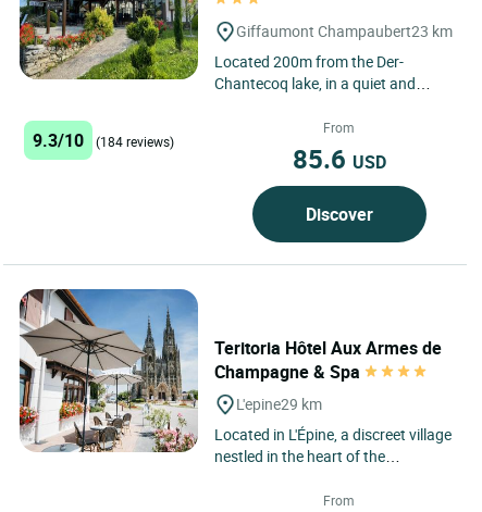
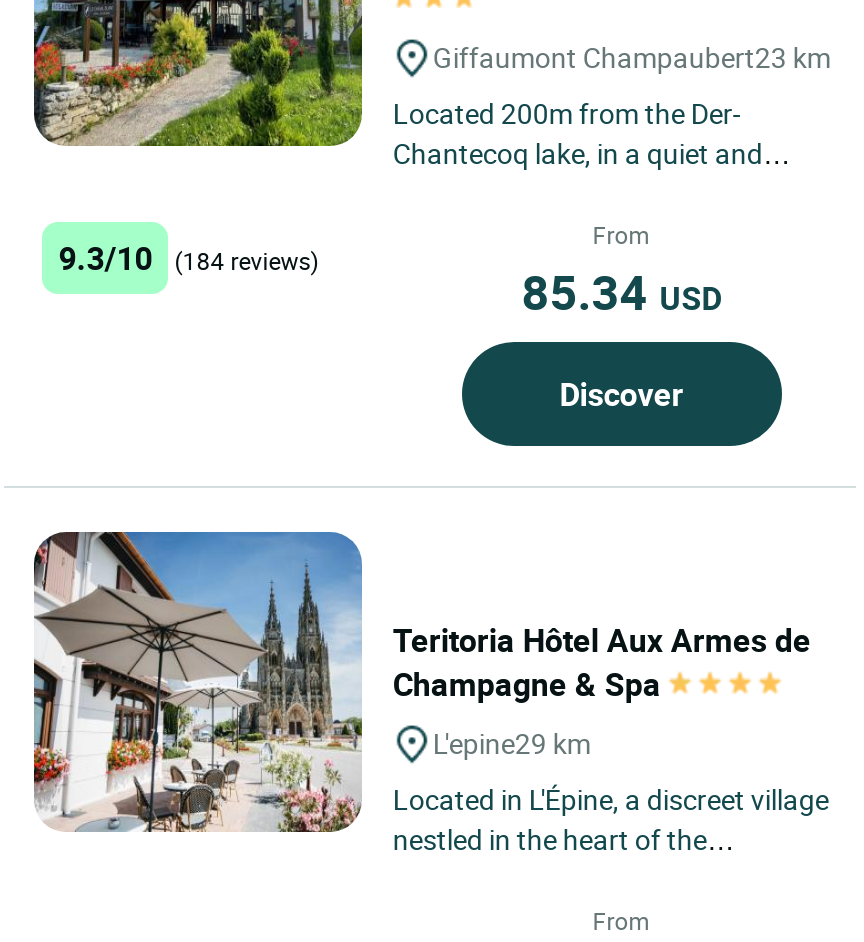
[292,142,386,176] 85.6 USD -> [521,260,721,324] 85.34 USD

